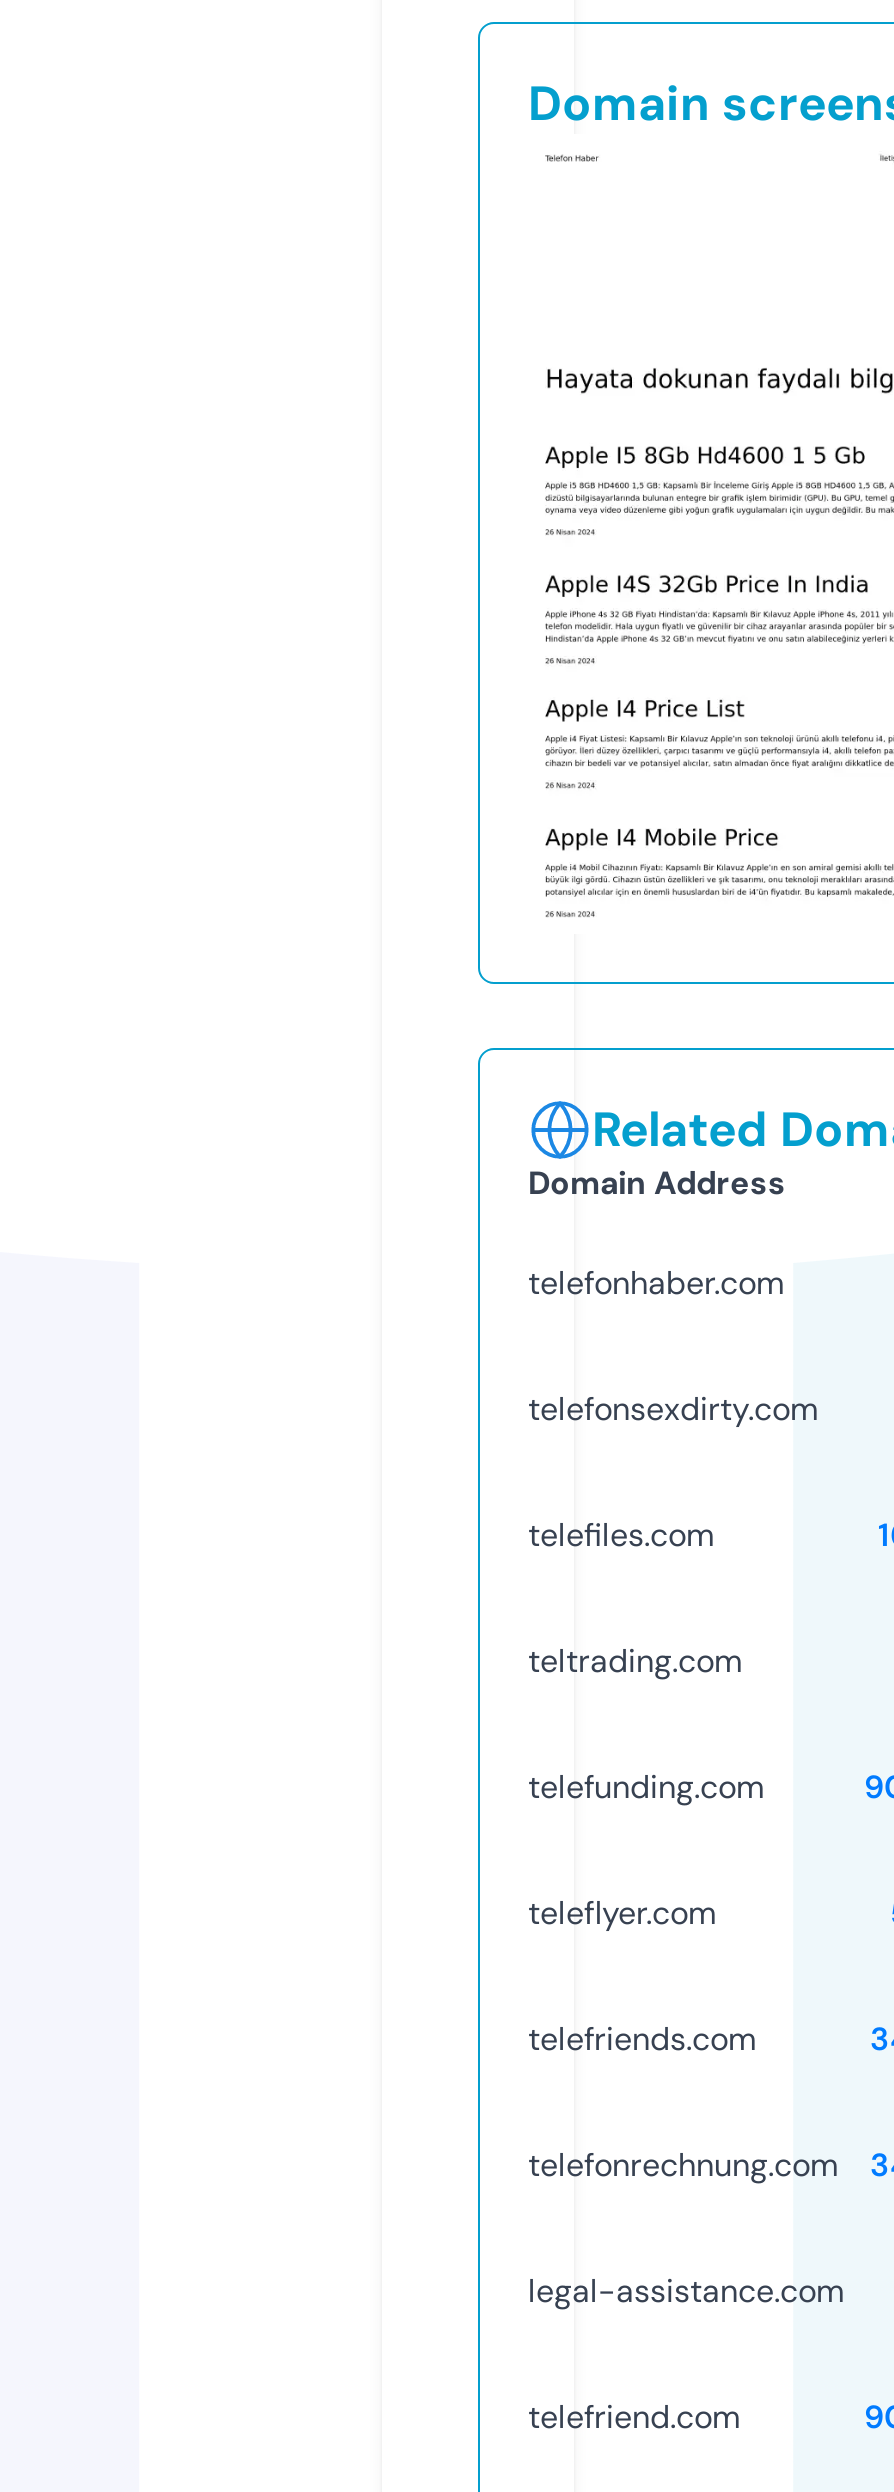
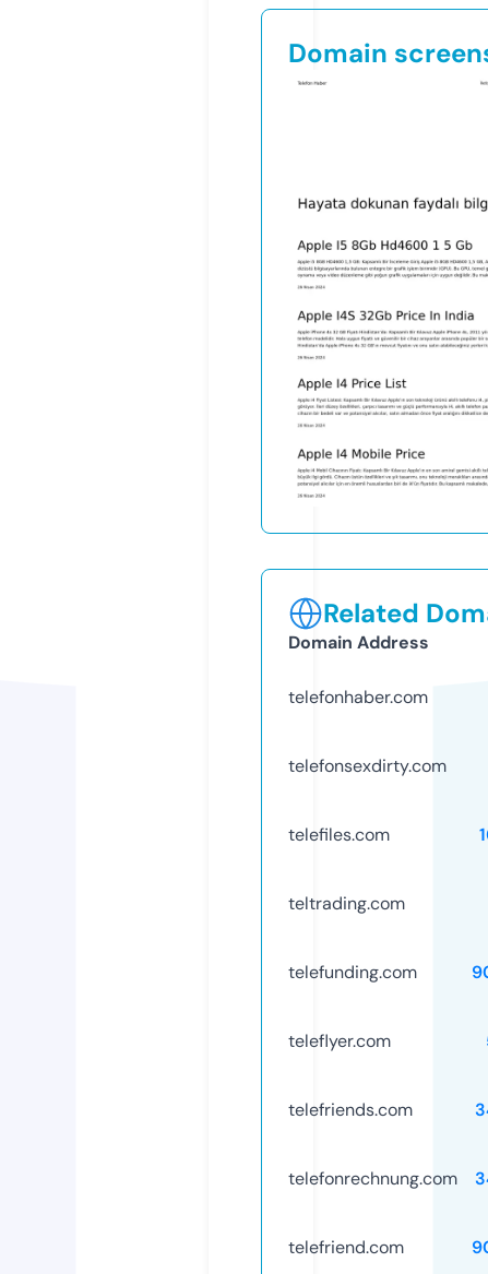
[528,2270,844,2312] legal-assistance.com -> none

